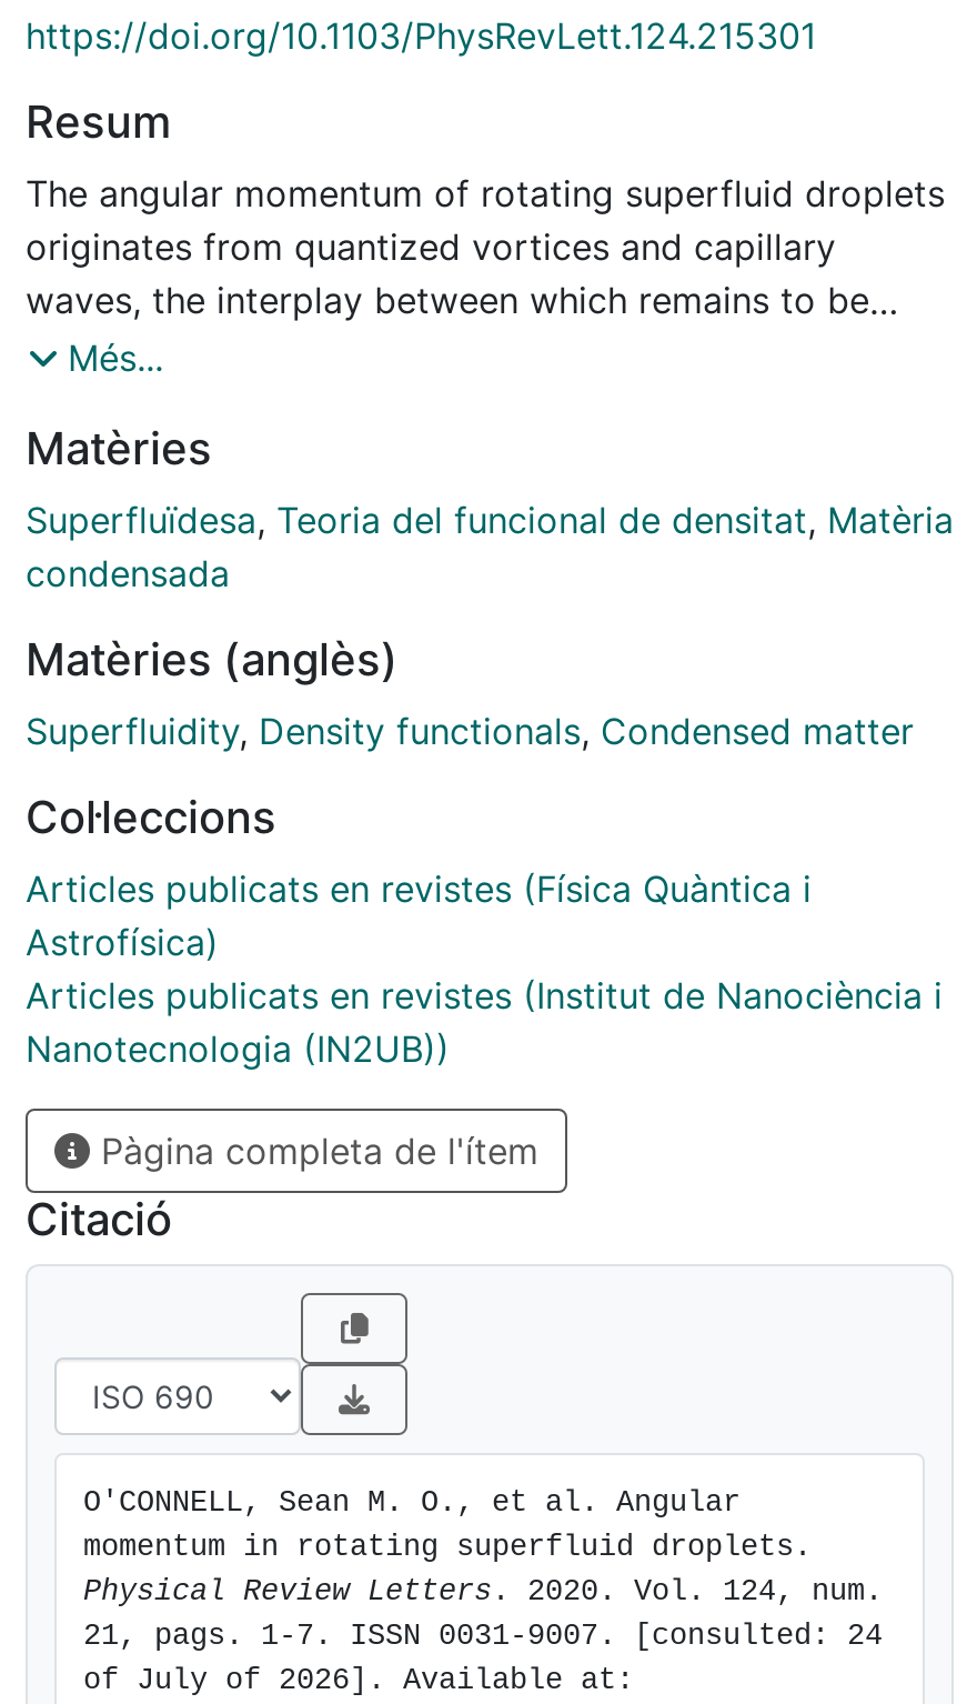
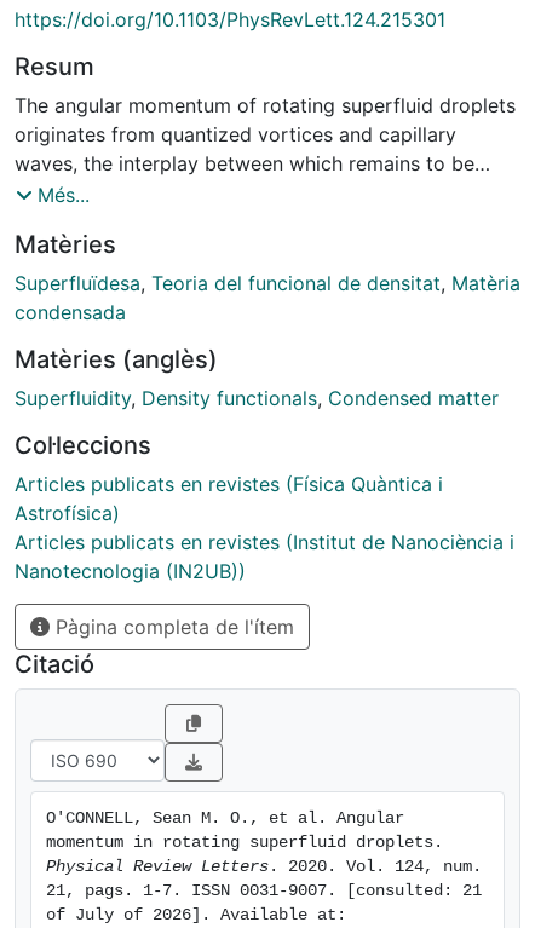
[83,1620,883,1653] 21, pags. 1-7. ISSN 0031-9007. [consulted: 24 -> [46,882,482,900] 21, pags. 1-7. ISSN 0031-9007. [consulted: 21

